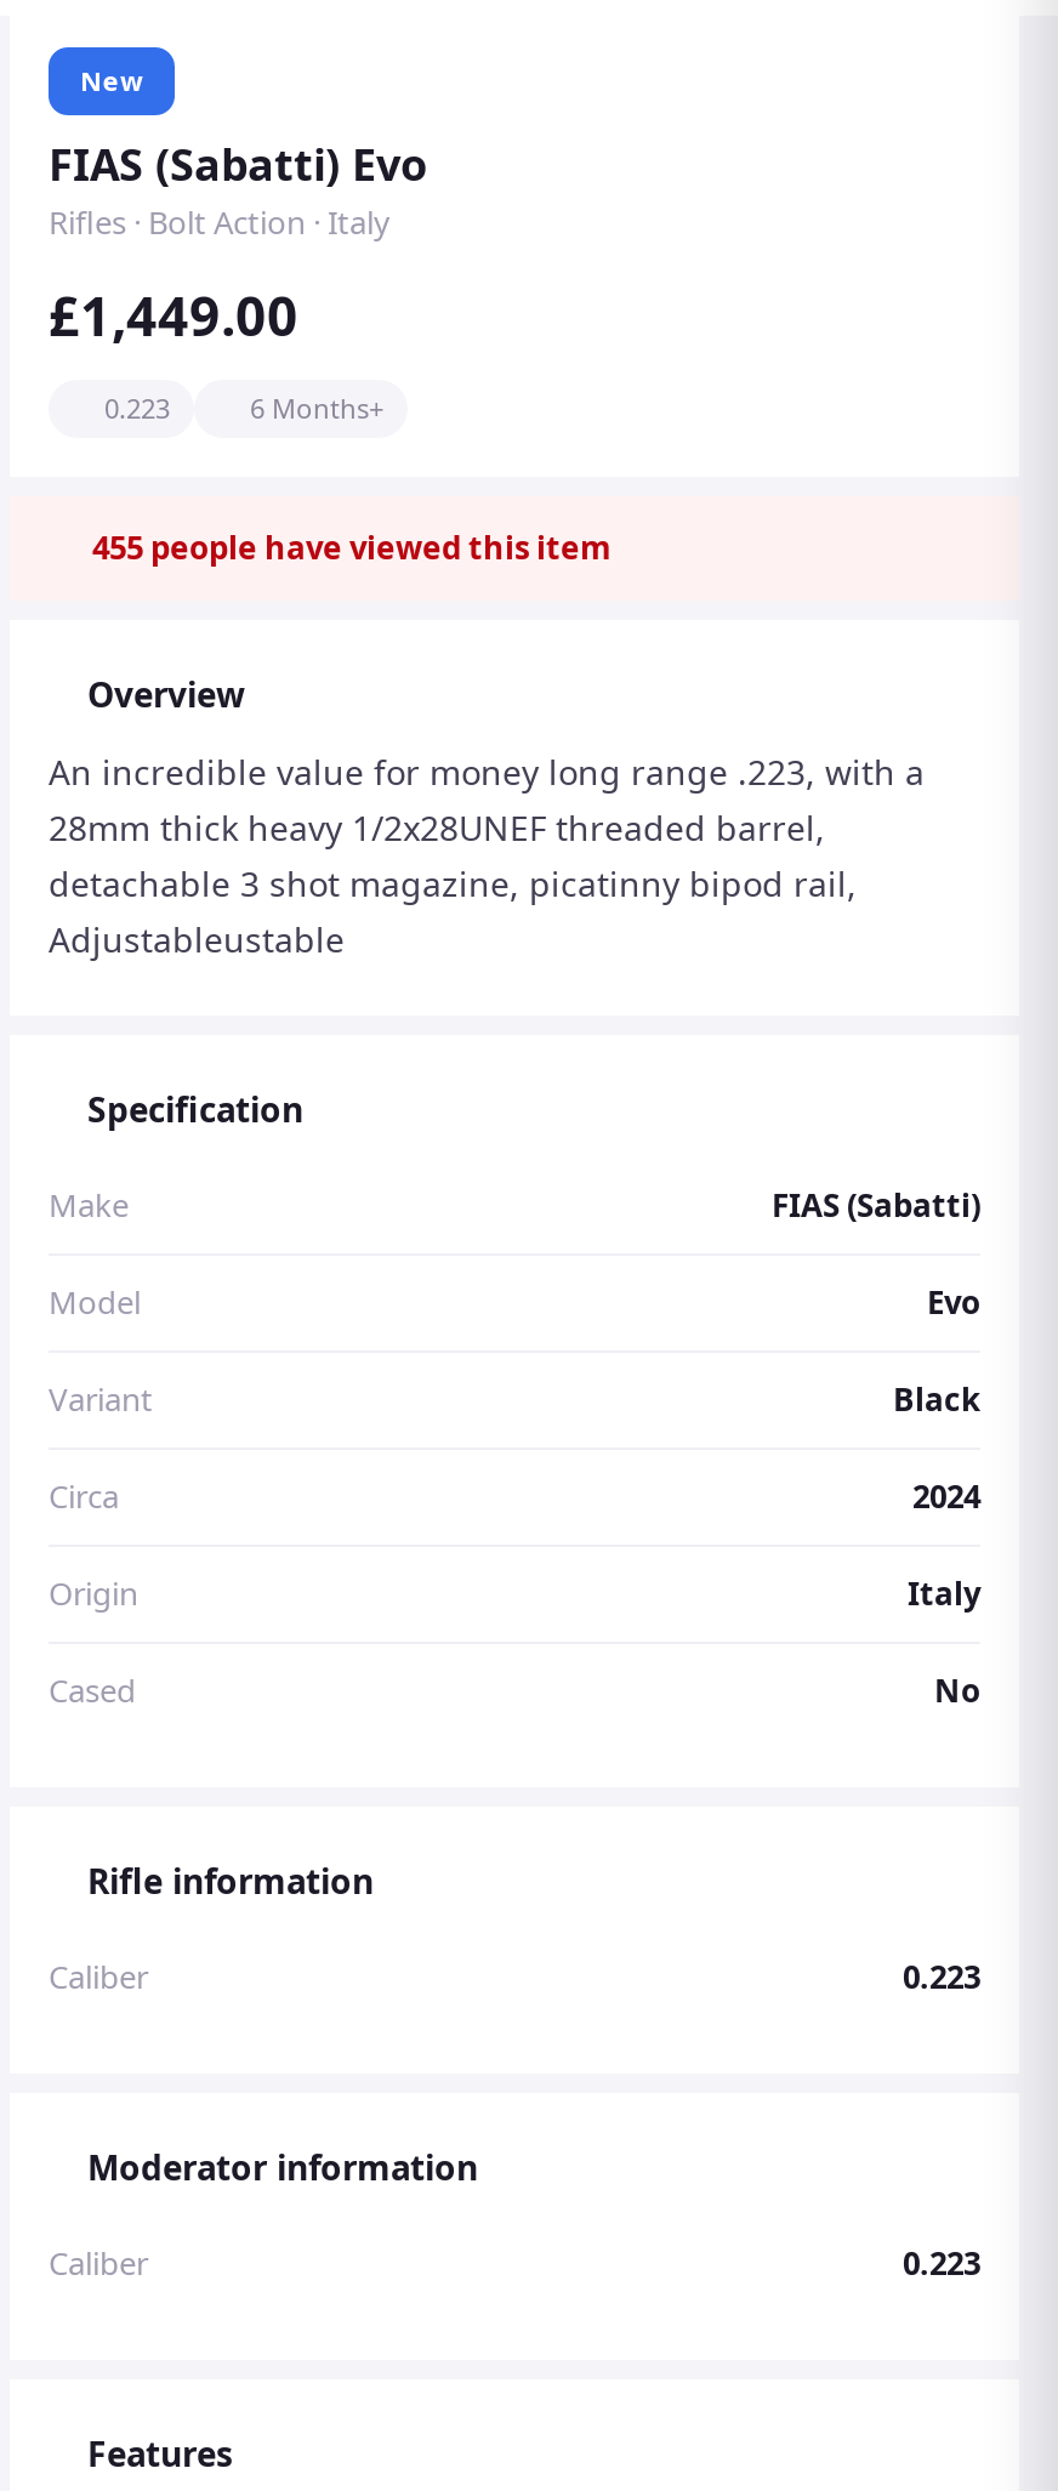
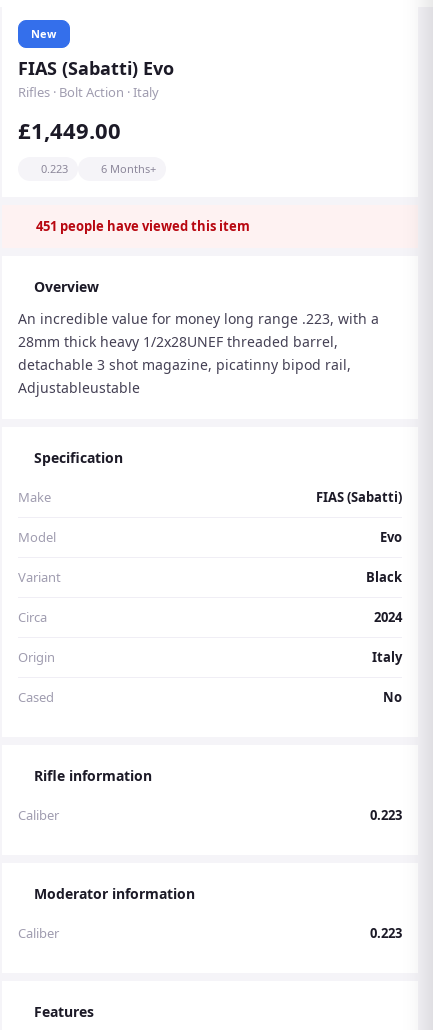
[92,525,612,569] 455 people have viewed this item -> [36,217,250,235] 451 people have viewed this item

